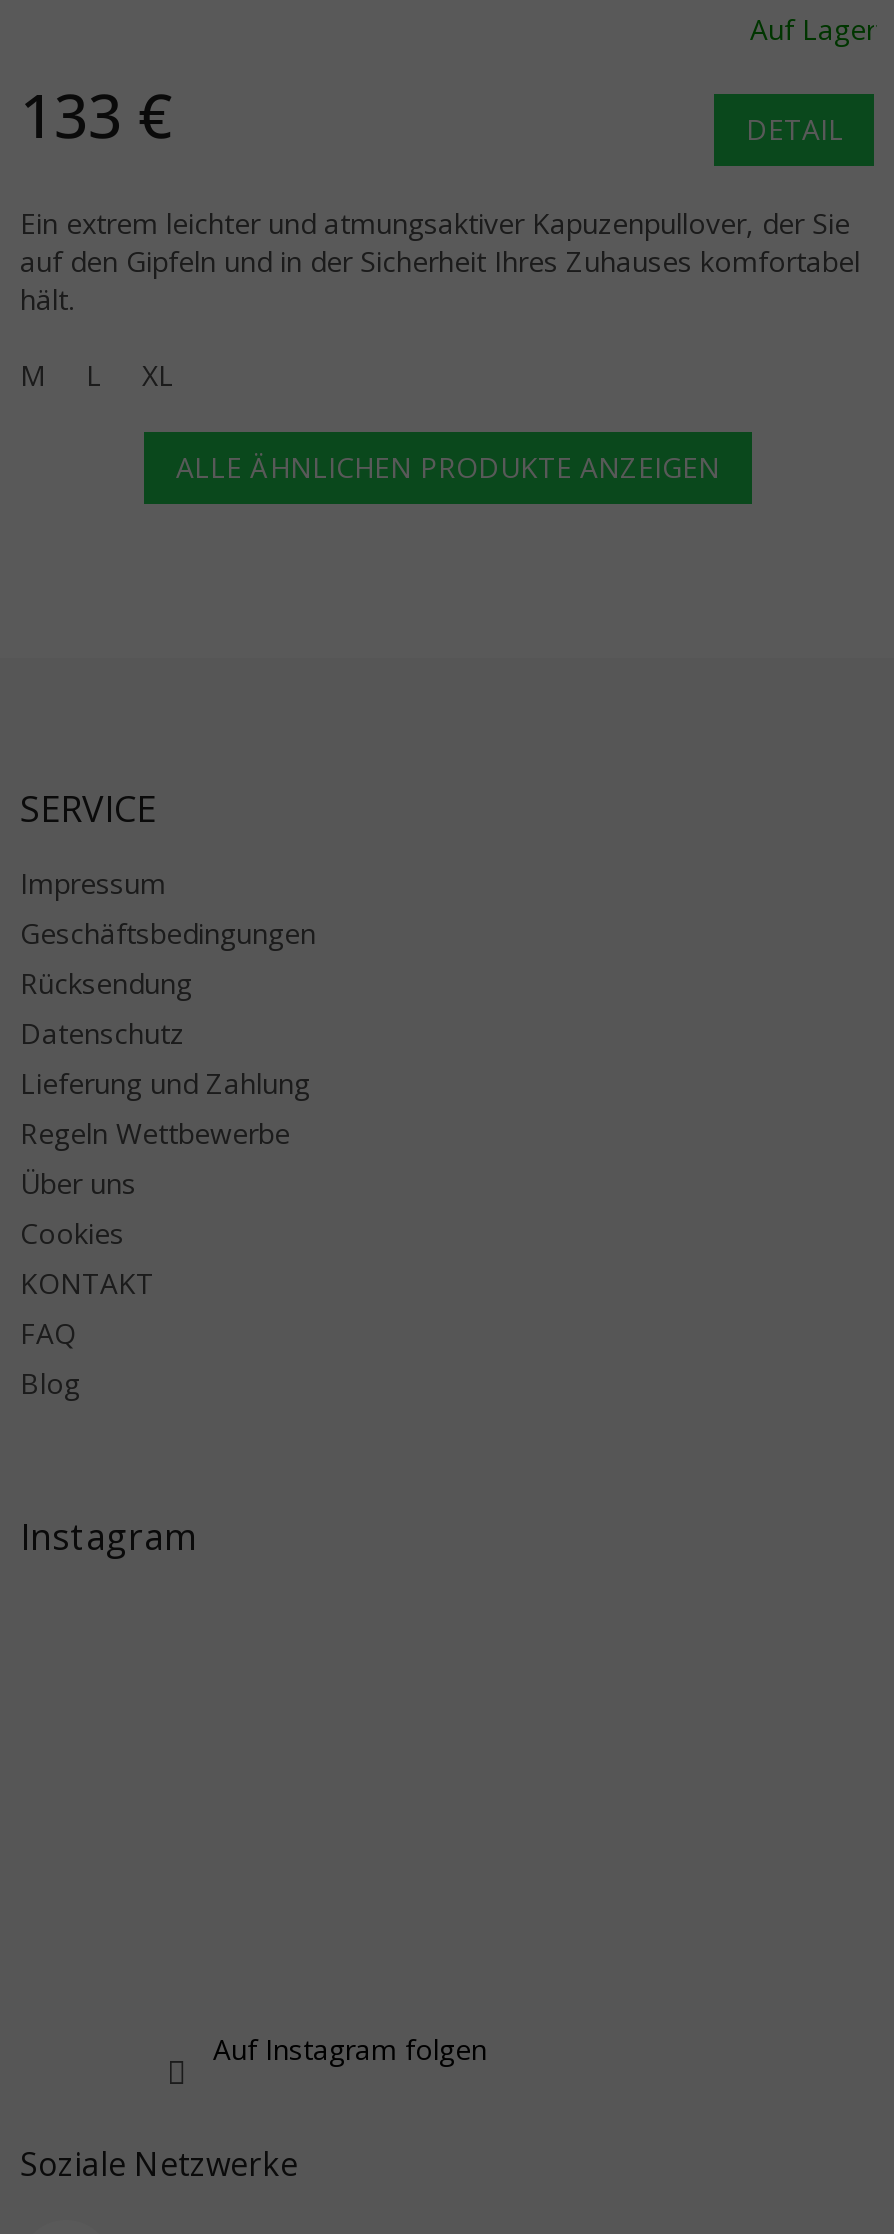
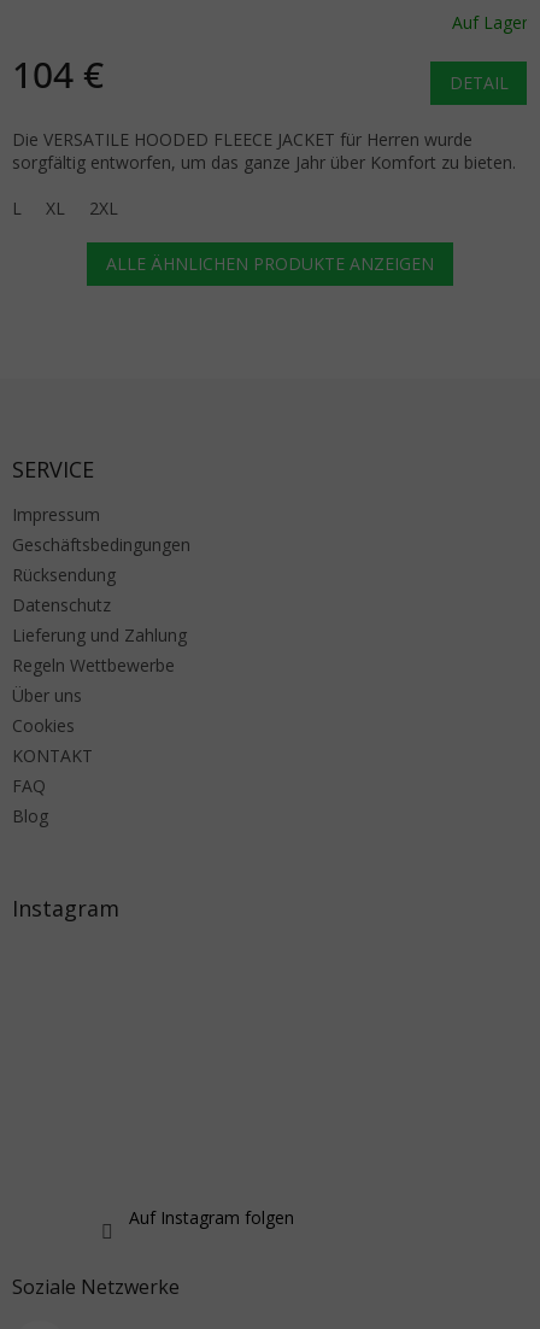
[20,75,172,157] 133 € -> [12,50,104,99] 104 €
[20,205,860,395] Ein extrem leichter und atmungsaktiver Kapuzenpullover, der Sie | auf den Gipfeln und in der Sicherheit Ihres Zuhauses komfortabel | hält. | M -> [12,128,516,174] Die VERSATILE HOODED FLEECE JACKET für Herren wurde | sorgfältig entworfen, um das ganze Jahr über Komfort zu bieten.
none -> [89,197,118,220] 2XL

